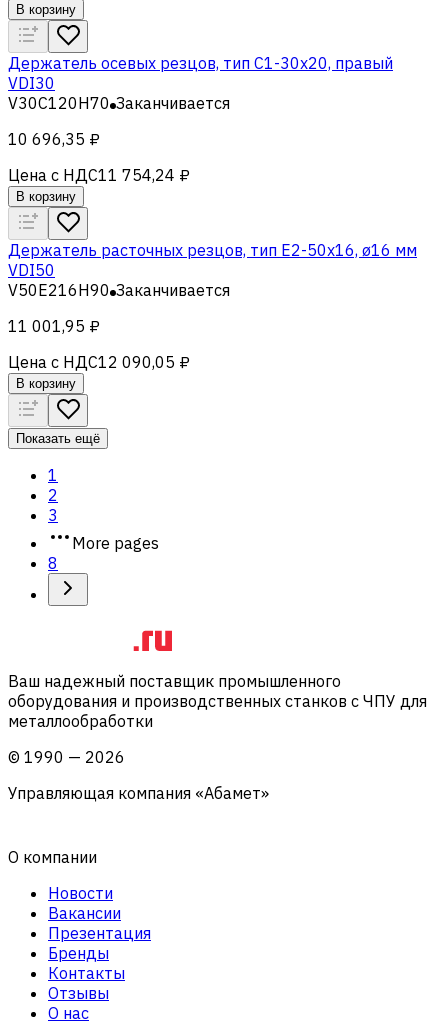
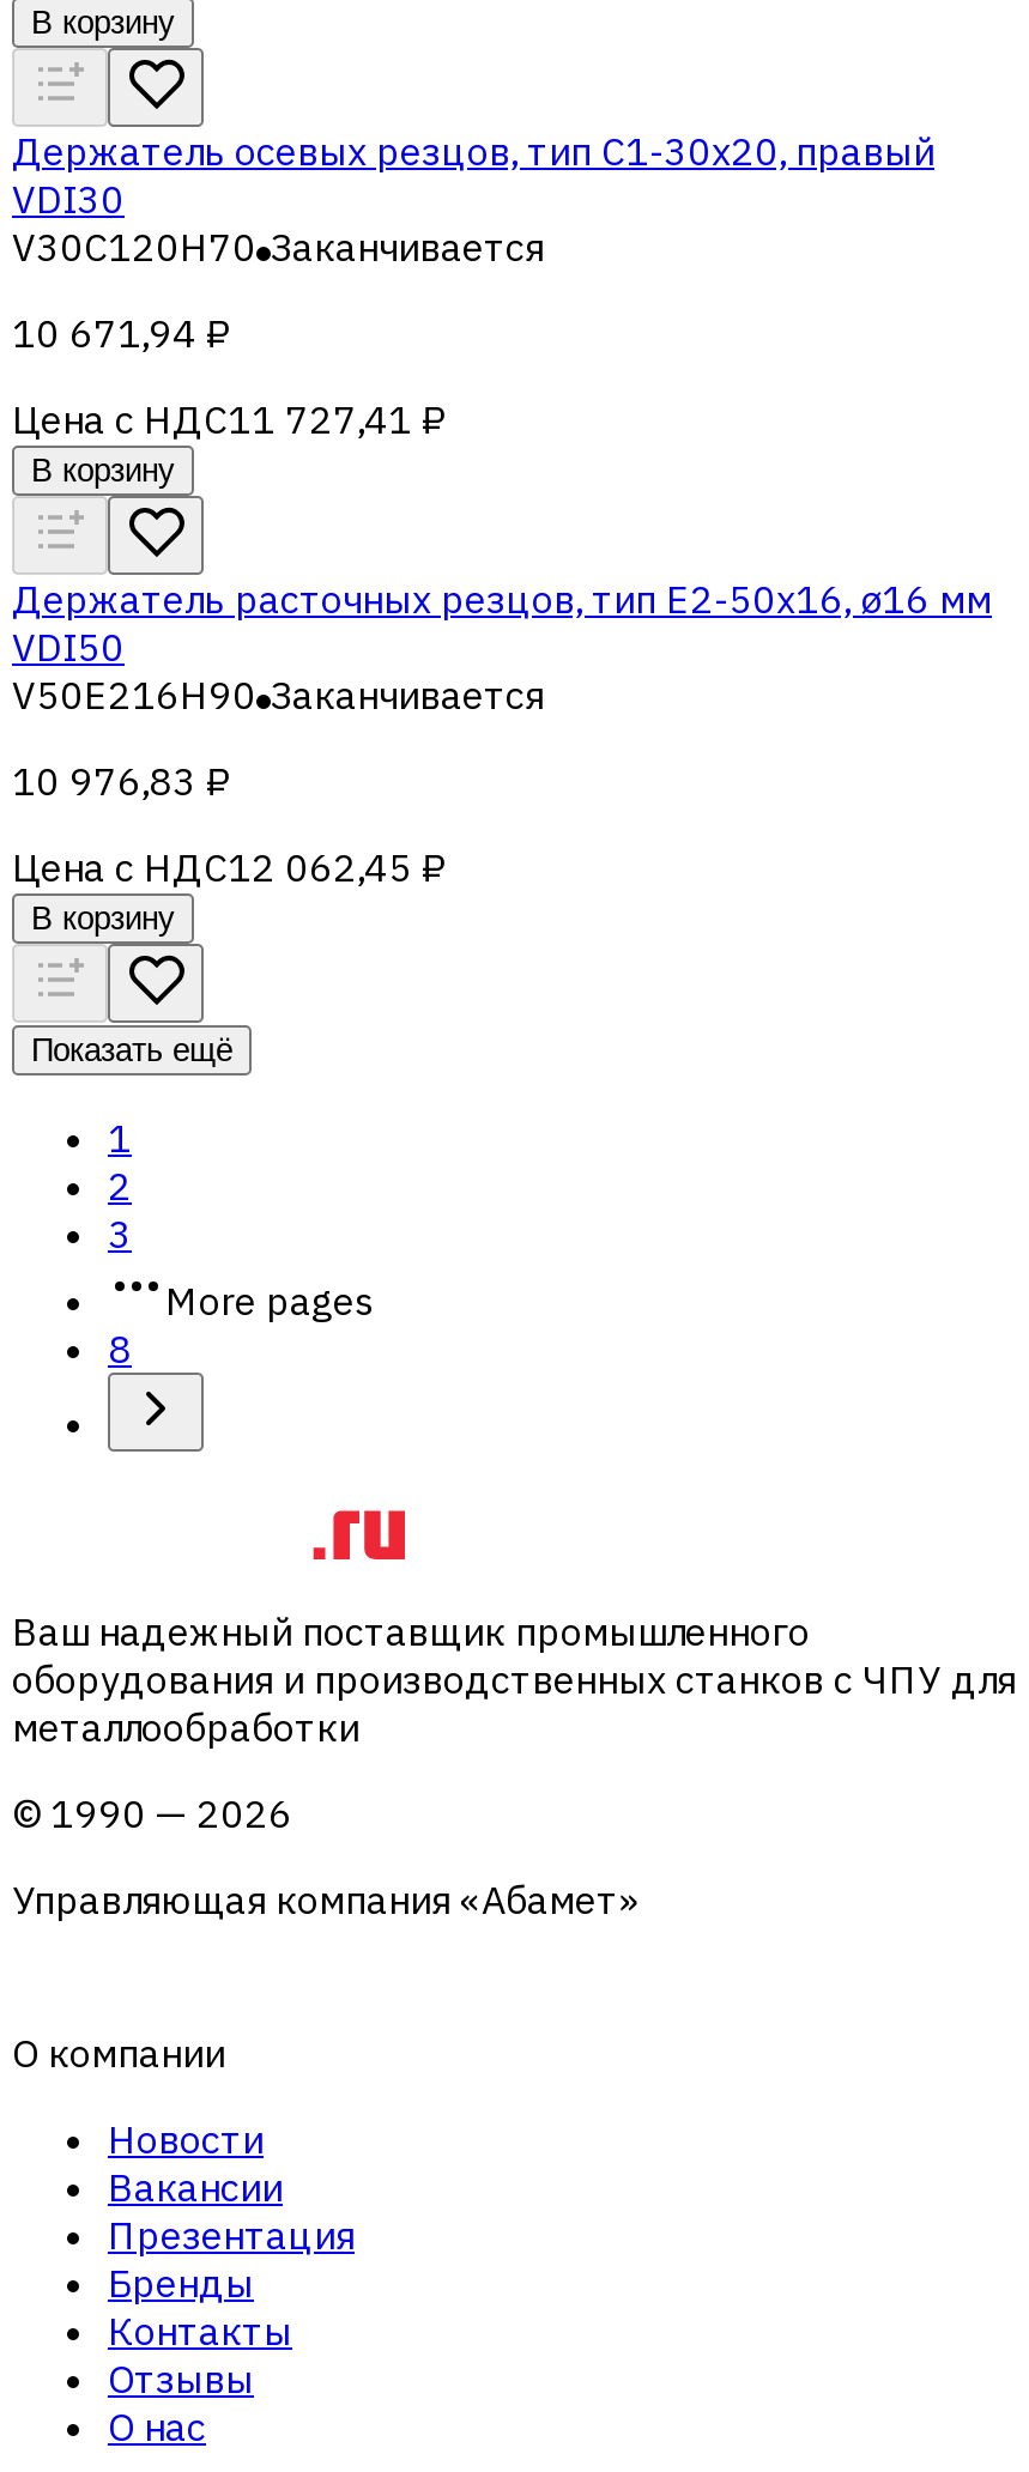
[8,129,100,149] 10 696,35 ₽ -> [12,309,232,357] 10 671,94 ₽
[8,165,190,185] Цена с НДС11 754,24 ₽ -> [12,395,448,443] Цена с НДС11 727,41 ₽
[8,316,100,336] 11 001,95 ₽ -> [12,757,232,805] 10 976,83 ₽
[8,352,190,372] Цена с НДС12 090,05 ₽ -> [12,843,448,891] Цена с НДС12 062,45 ₽

